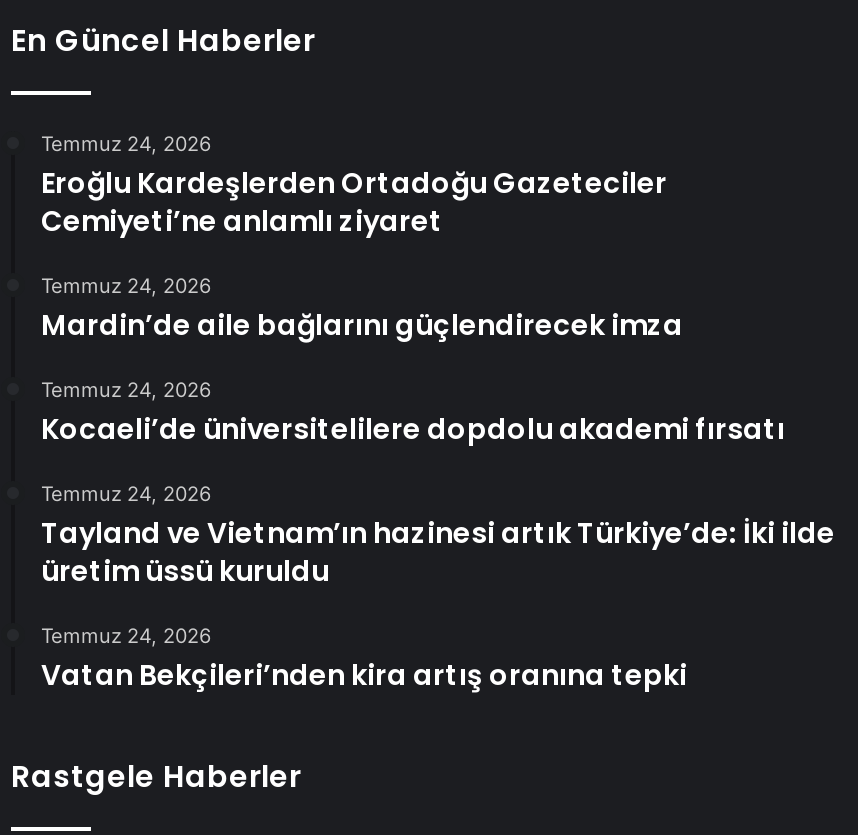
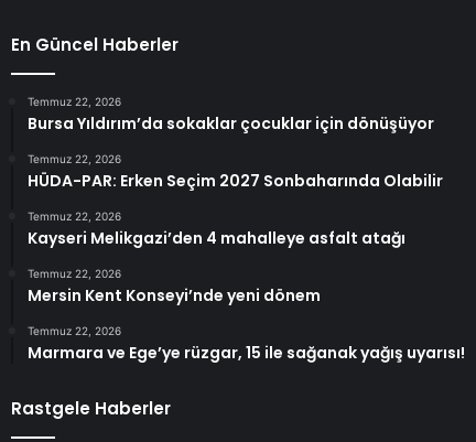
[41,130,667,240] Temmuz 24, 2026 | Eroğlu Kardeşlerden Ortadoğu Gazeteciler | Cemiyeti’ne anlamlı ziyaret -> [28,94,434,134] Temmuz 22, 2026 | Bursa Yıldırım’da sokaklar çocuklar için dönüşüyor
[41,272,683,344] Temmuz 24, 2026 | Mardin’de aile bağlarını güçlendirecek imza -> [28,152,443,191] Temmuz 22, 2026 | HÜDA-PAR: Erken Seçim 2027 Sonbaharında Olabilir
[41,376,785,448] Temmuz 24, 2026 | Kocaeli’de üniversitelilere dopdolu akademi fırsatı -> [28,209,405,249] Temmuz 22, 2026 | Kayseri Melikgazi’den 4 mahalleye asfalt atağı
[41,480,835,590] Temmuz 24, 2026 | Tayland ve Vietnam’ın hazinesi artık Türkiye’de: İki ilde | üretim üssü kuruldu -> [28,266,321,306] Temmuz 22, 2026 | Mersin Kent Konseyi’nde yeni dönem
[41,622,687,694] Temmuz 24, 2026 | Vatan Bekçileri’nden kira artış oranına tepki -> [28,324,465,363] Temmuz 22, 2026 | Marmara ve Ege’ye rüzgar, 15 ile sağanak yağış uyarısı!

